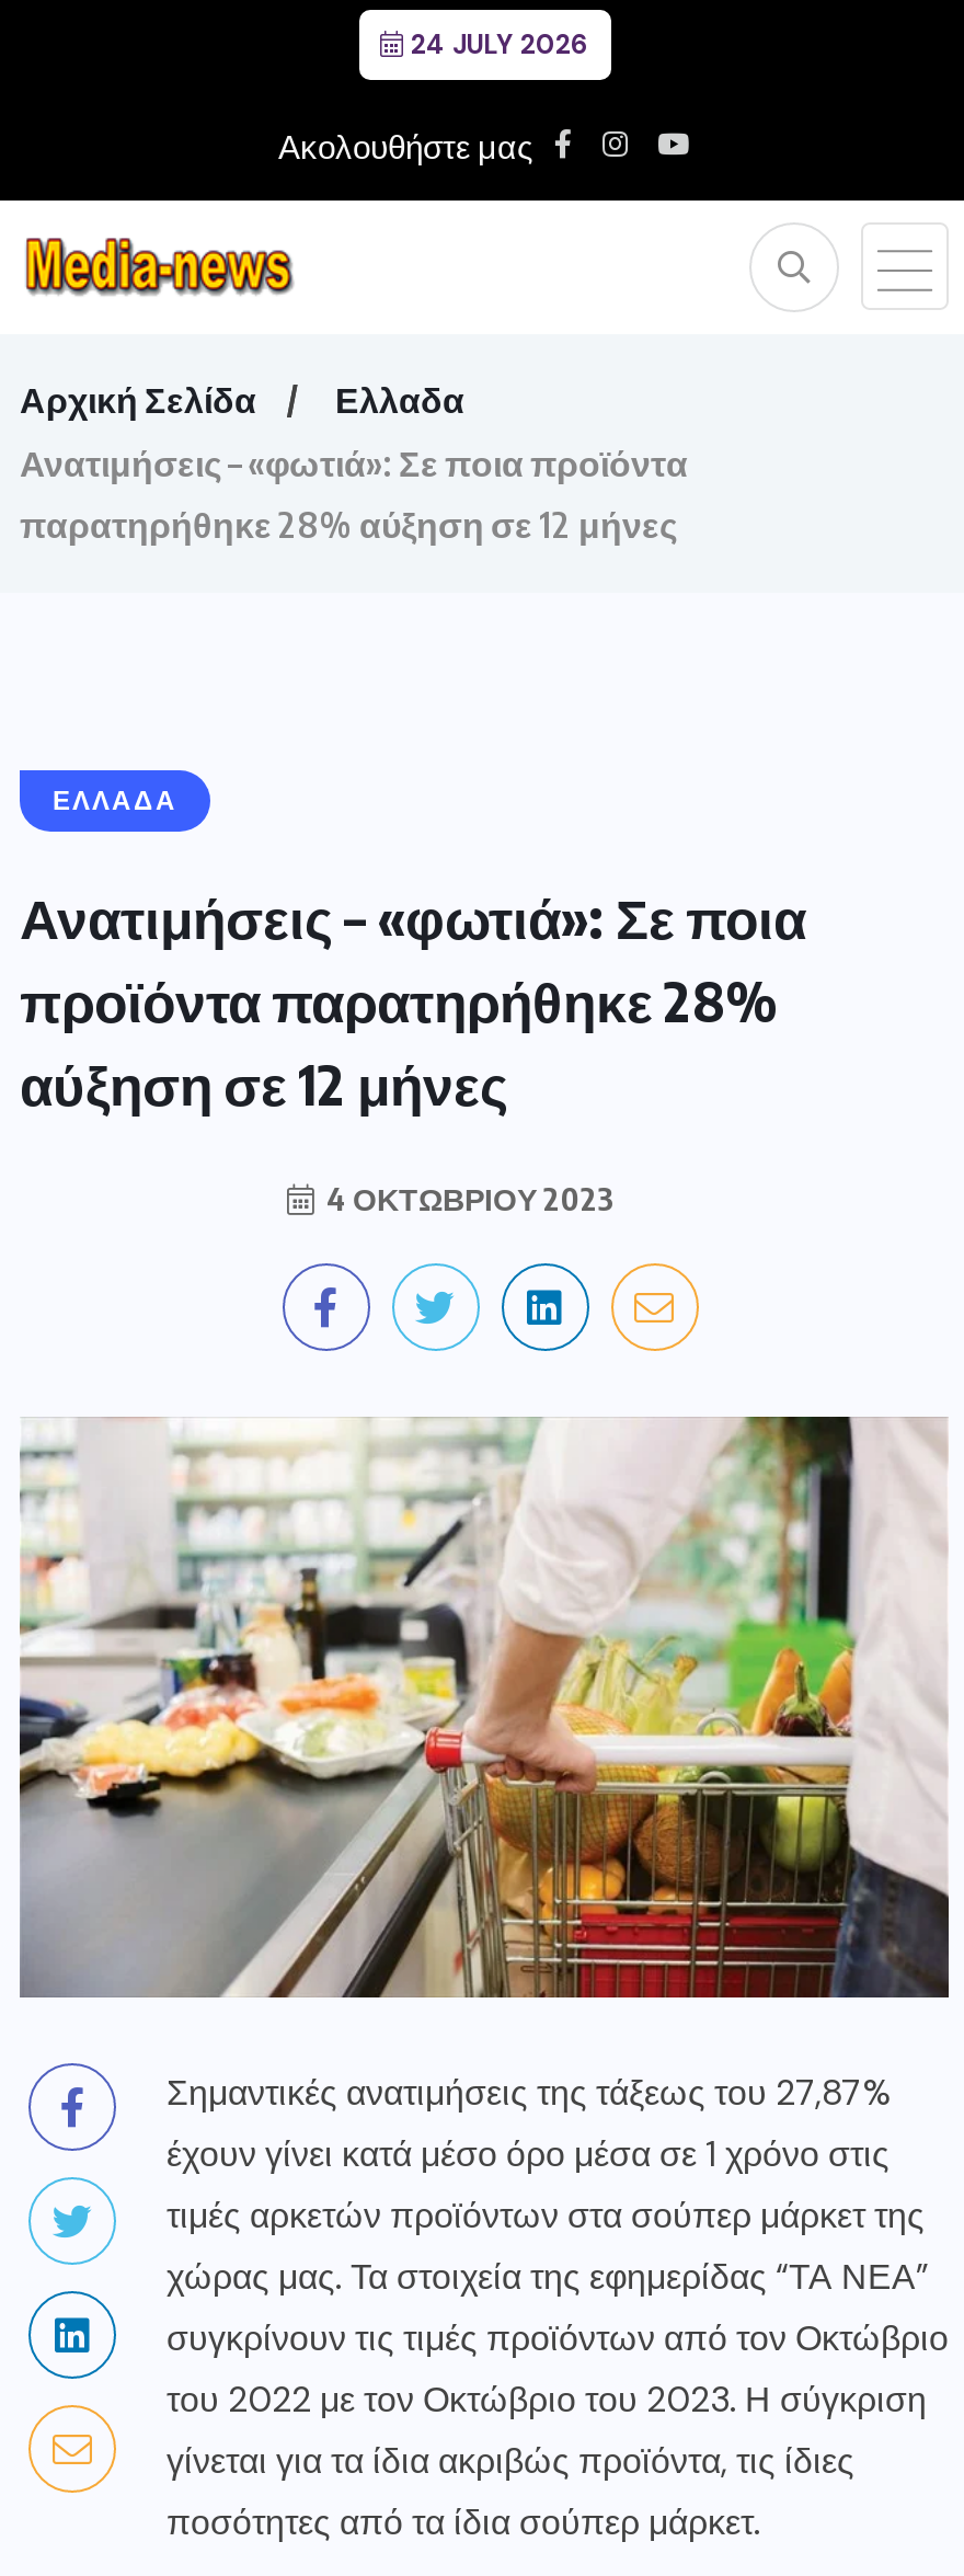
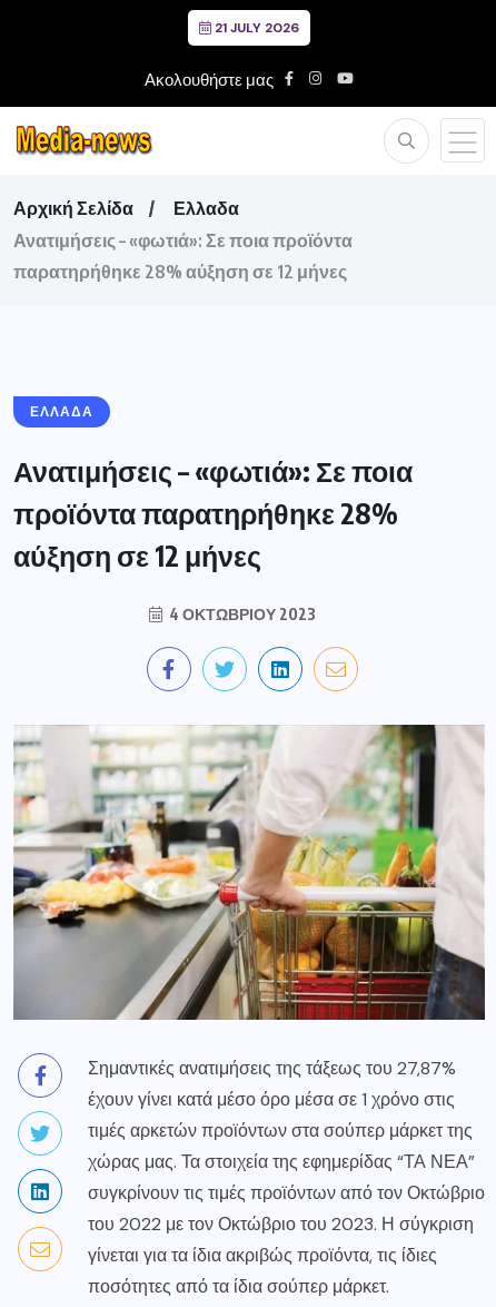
[404,27,588,62] 24 JULY 2026 -> [211,19,299,37] 21 JULY 2026

